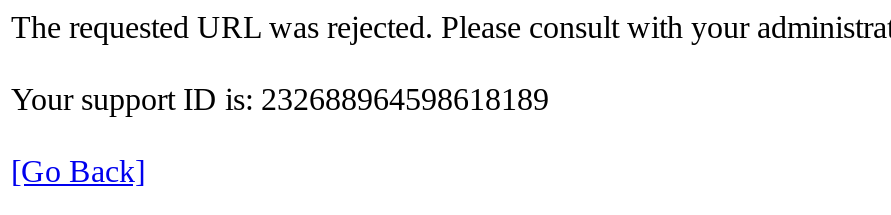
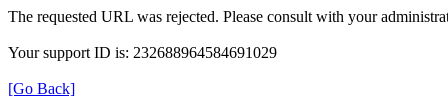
[11,82,549,116] Your support ID is: 232688964598618189 -> [8,44,277,61] Your support ID is: 232688964584691029

